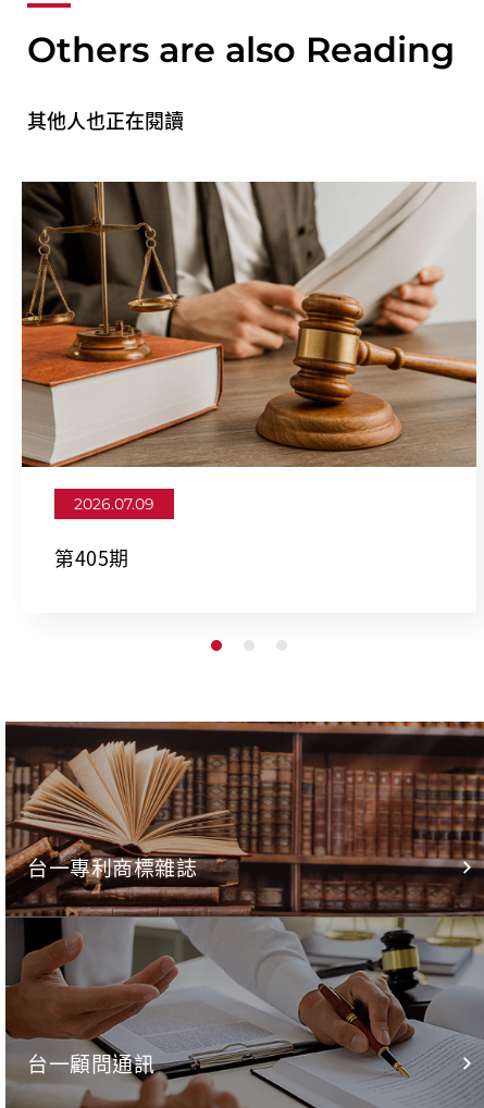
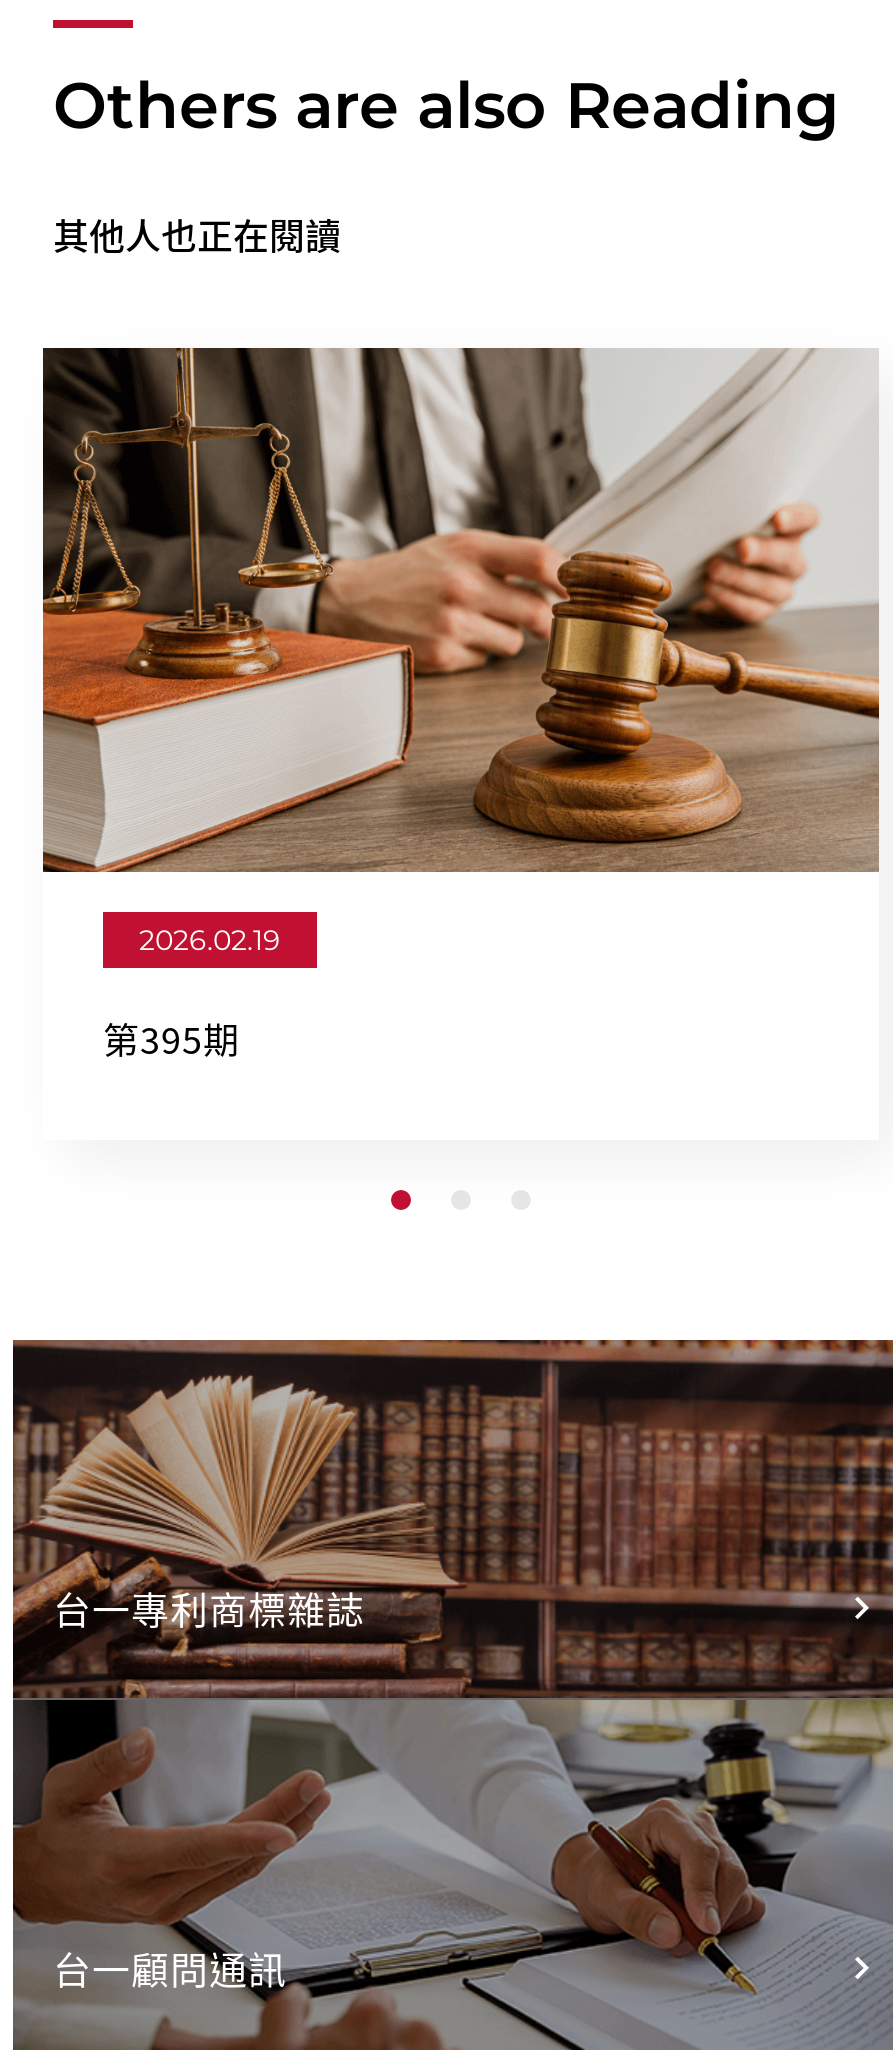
[74,494,154,514] 2026.07.09 -> [139,922,281,958] 2026.02.19
[54,543,129,572] 第405期 -> [103,1012,240,1066] 第395期

